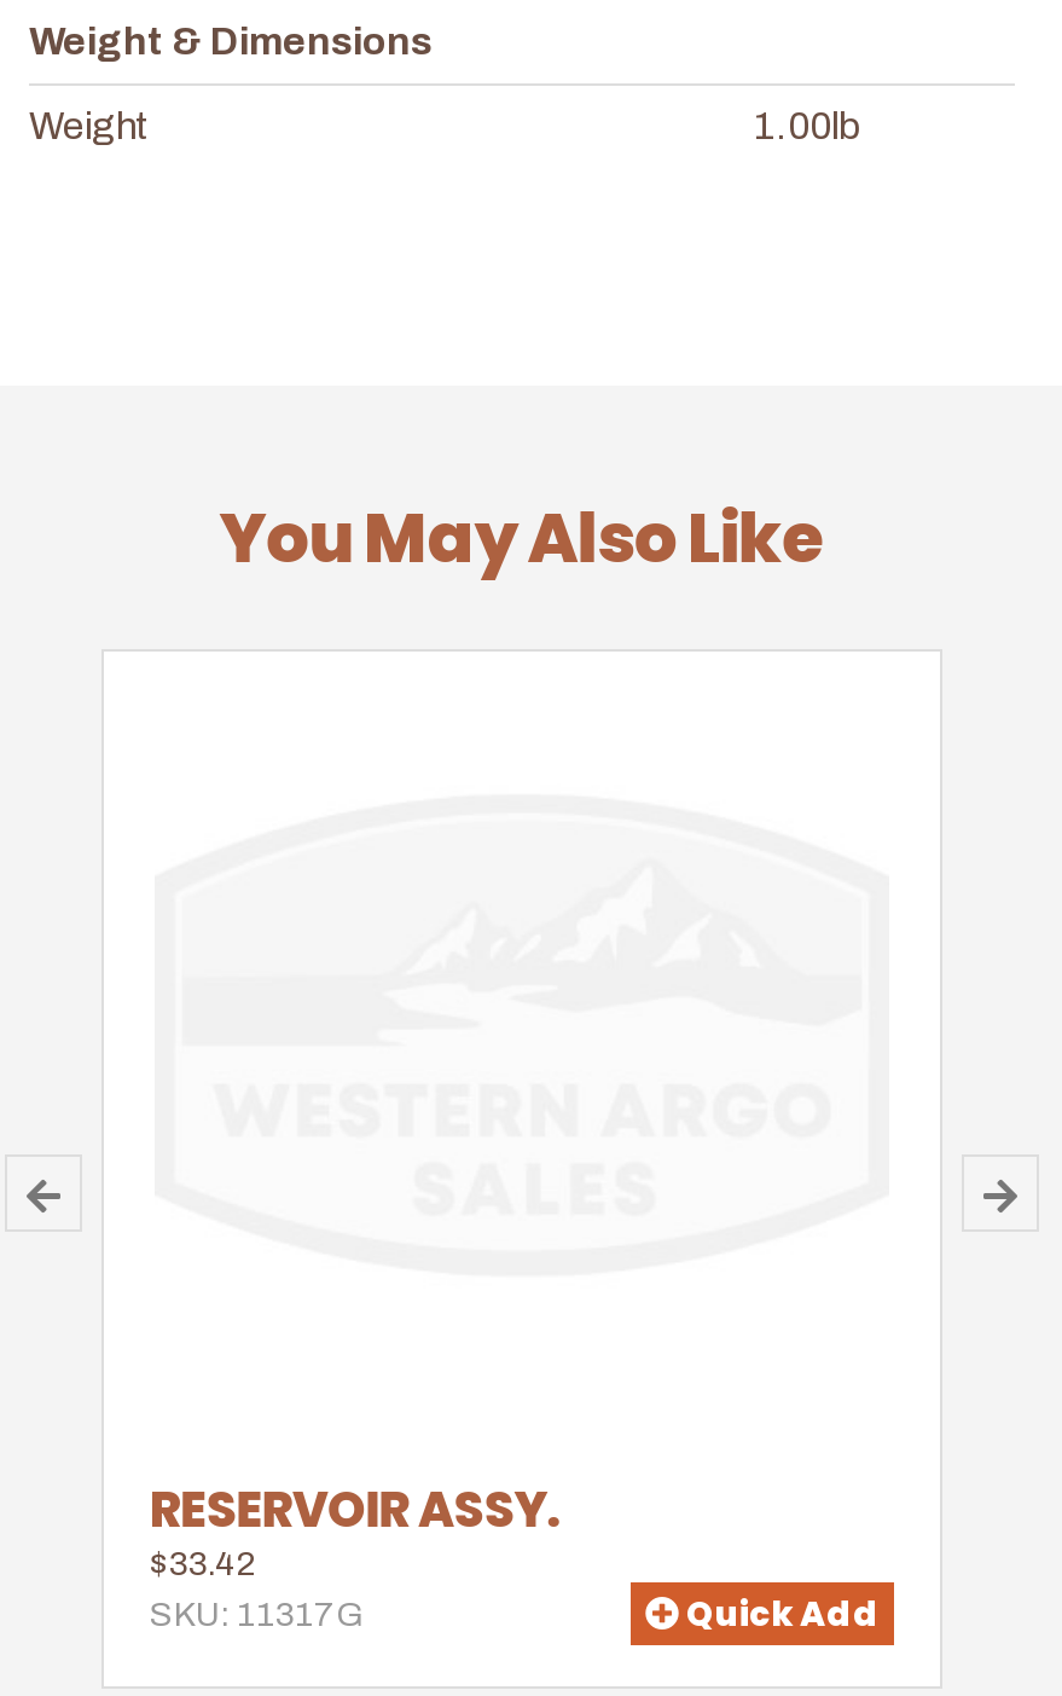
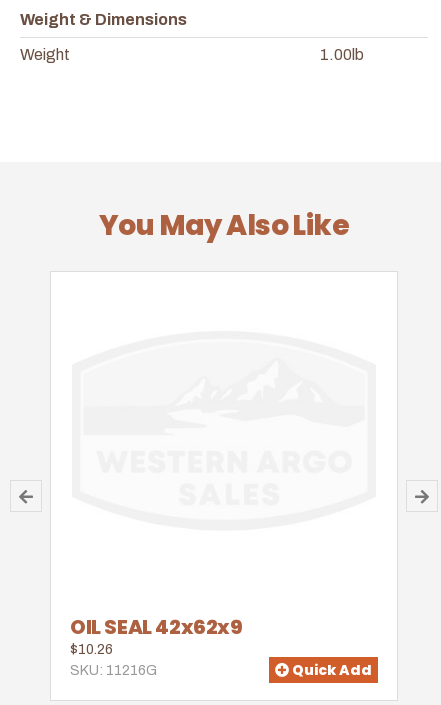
[150,1476,561,1633] RESERVOIR ASSY. | $33.42 | SKU: 11317G -> [70,613,243,678] OIL SEAL 42x62x9 | $10.26 | SKU: 11216G

